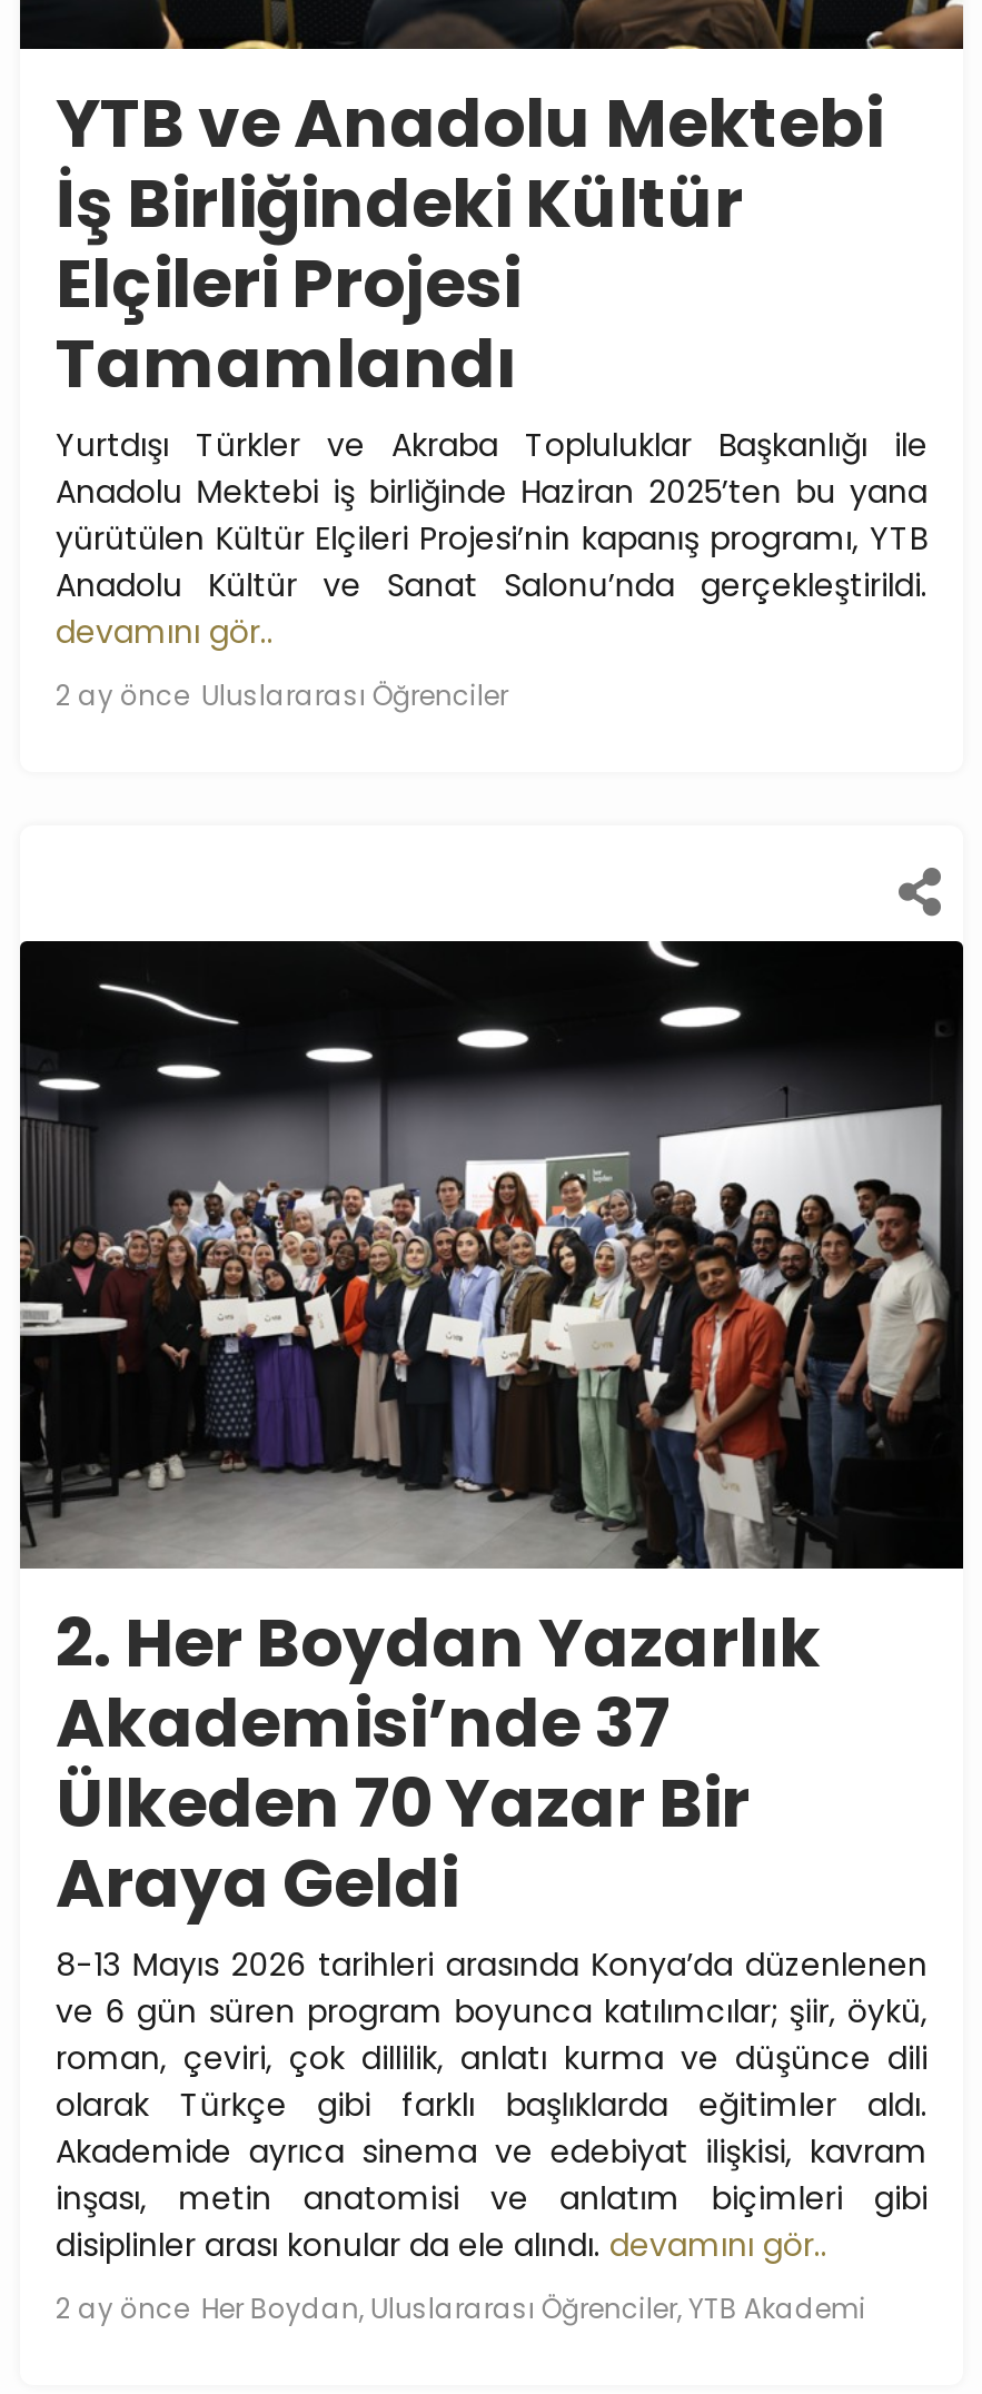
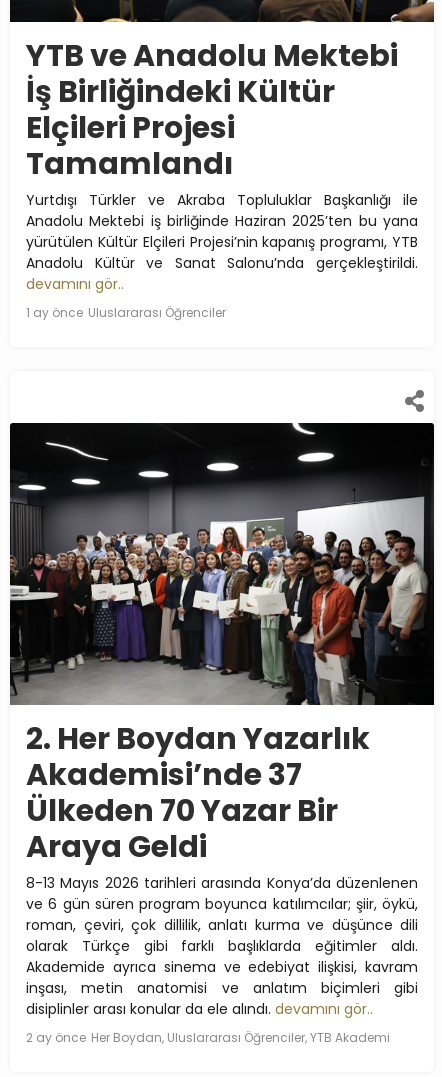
[56,676,508,714] 2 ay önce Uluslararası Öğrenciler -> [26,304,226,321] 1 ay önce Uluslararası Öğrenciler

